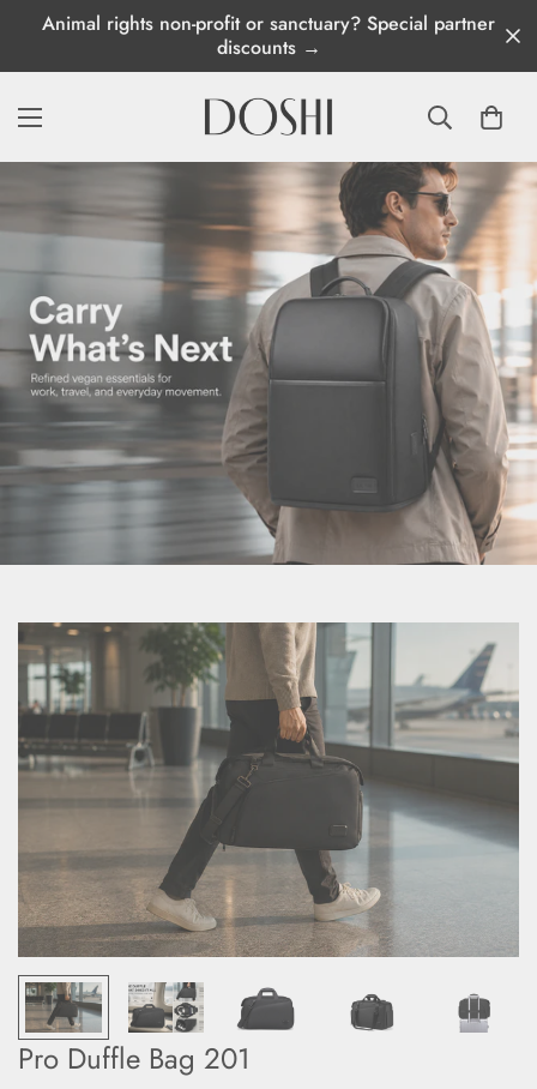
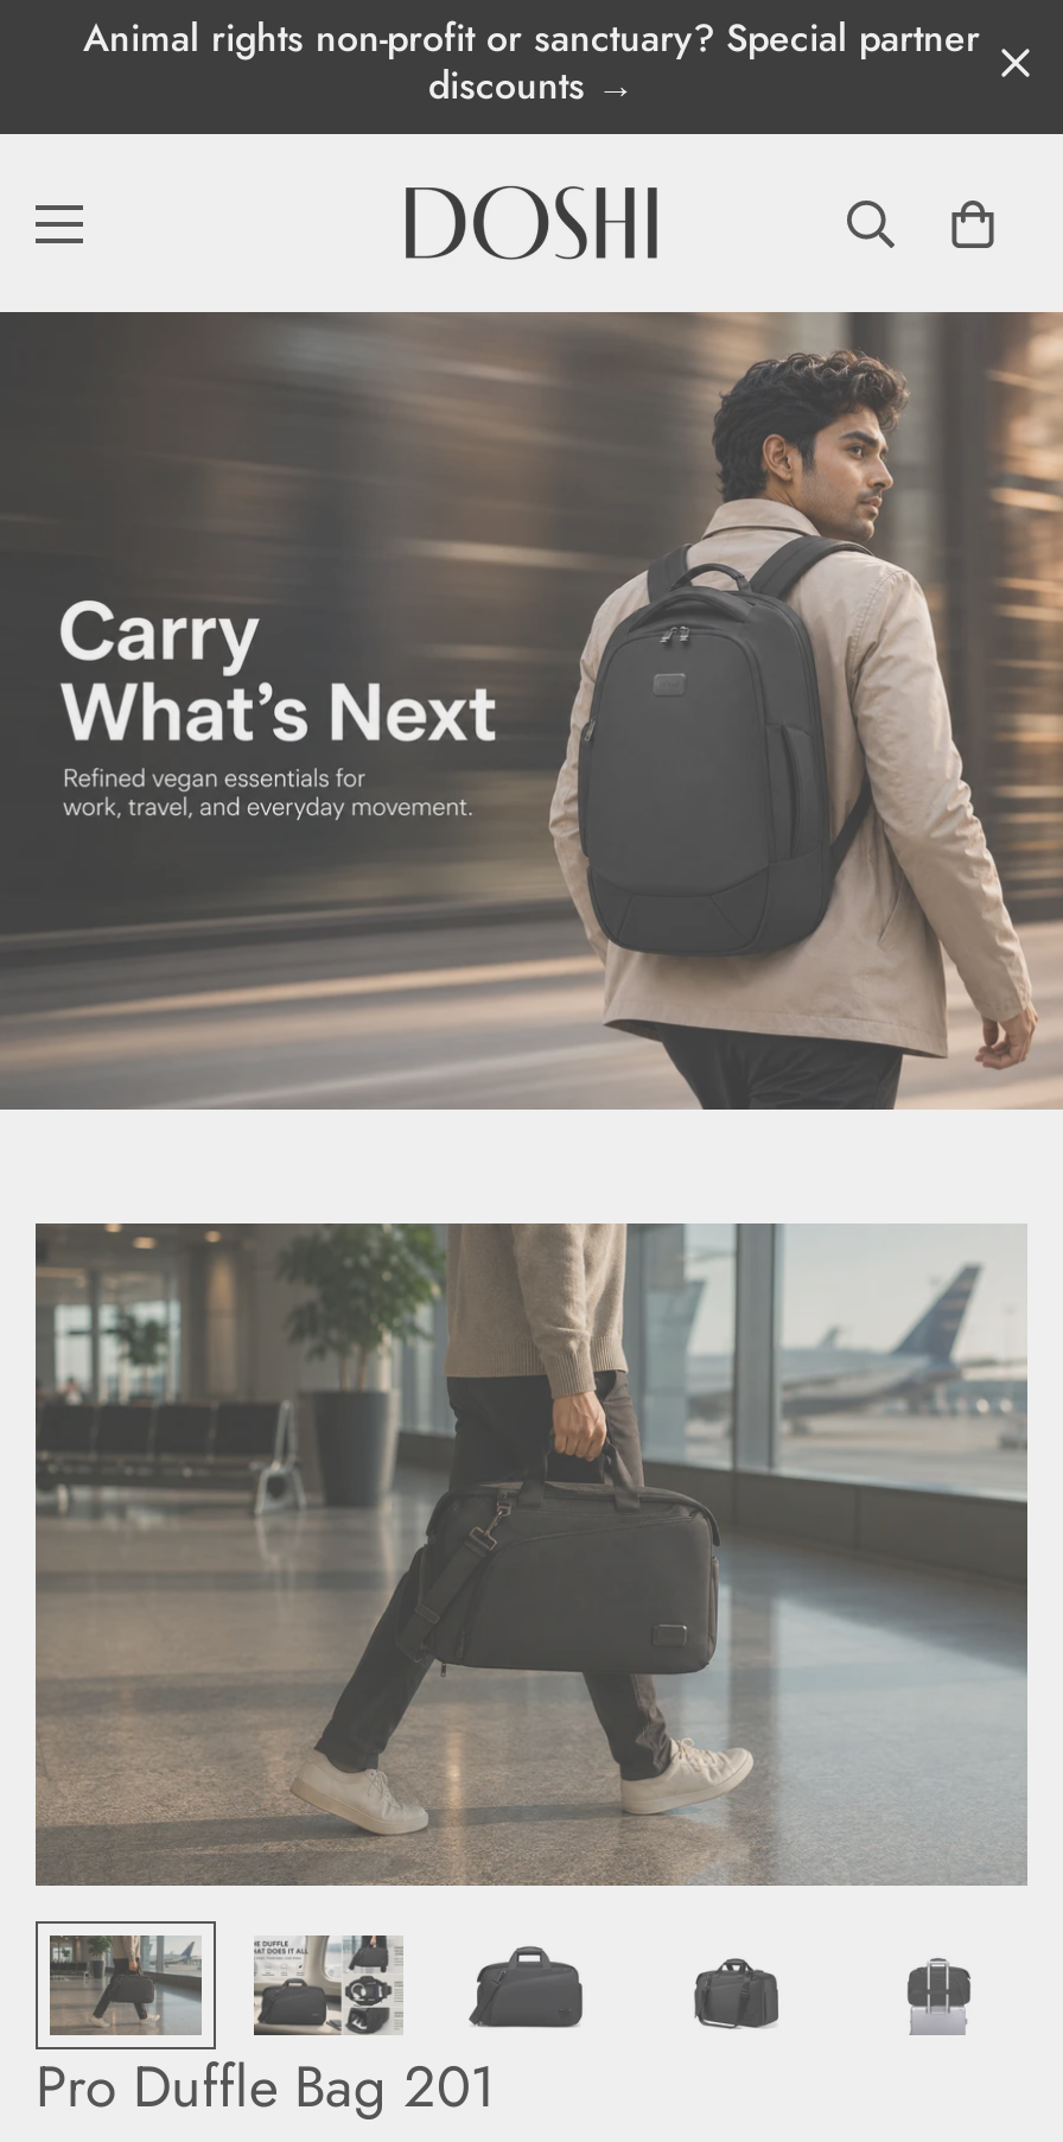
[4,161,533,566] [image] -> [7,310,1056,1112] [image]

